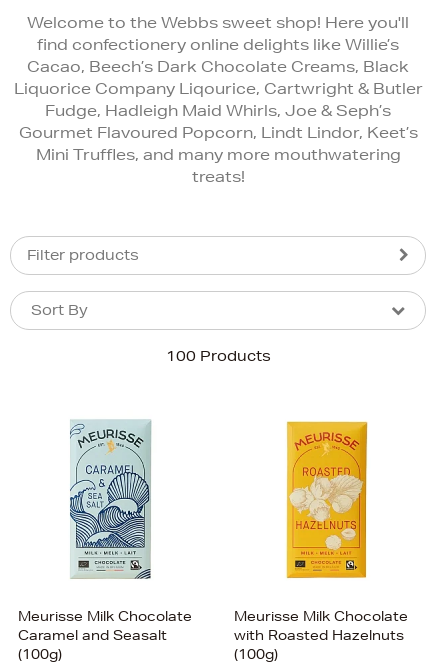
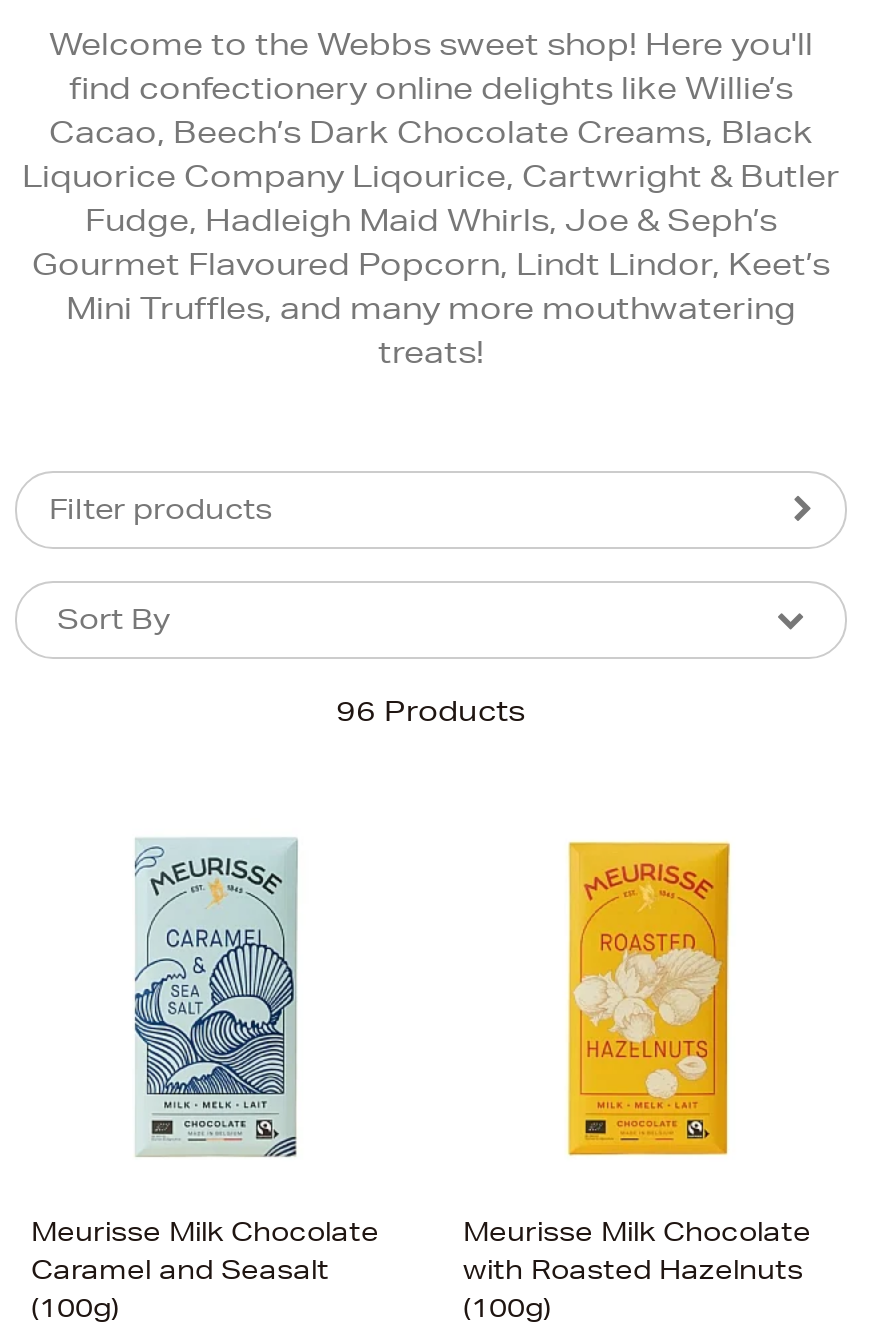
[165,347,270,365] 100 Products -> [336,693,526,729] 96 Products

